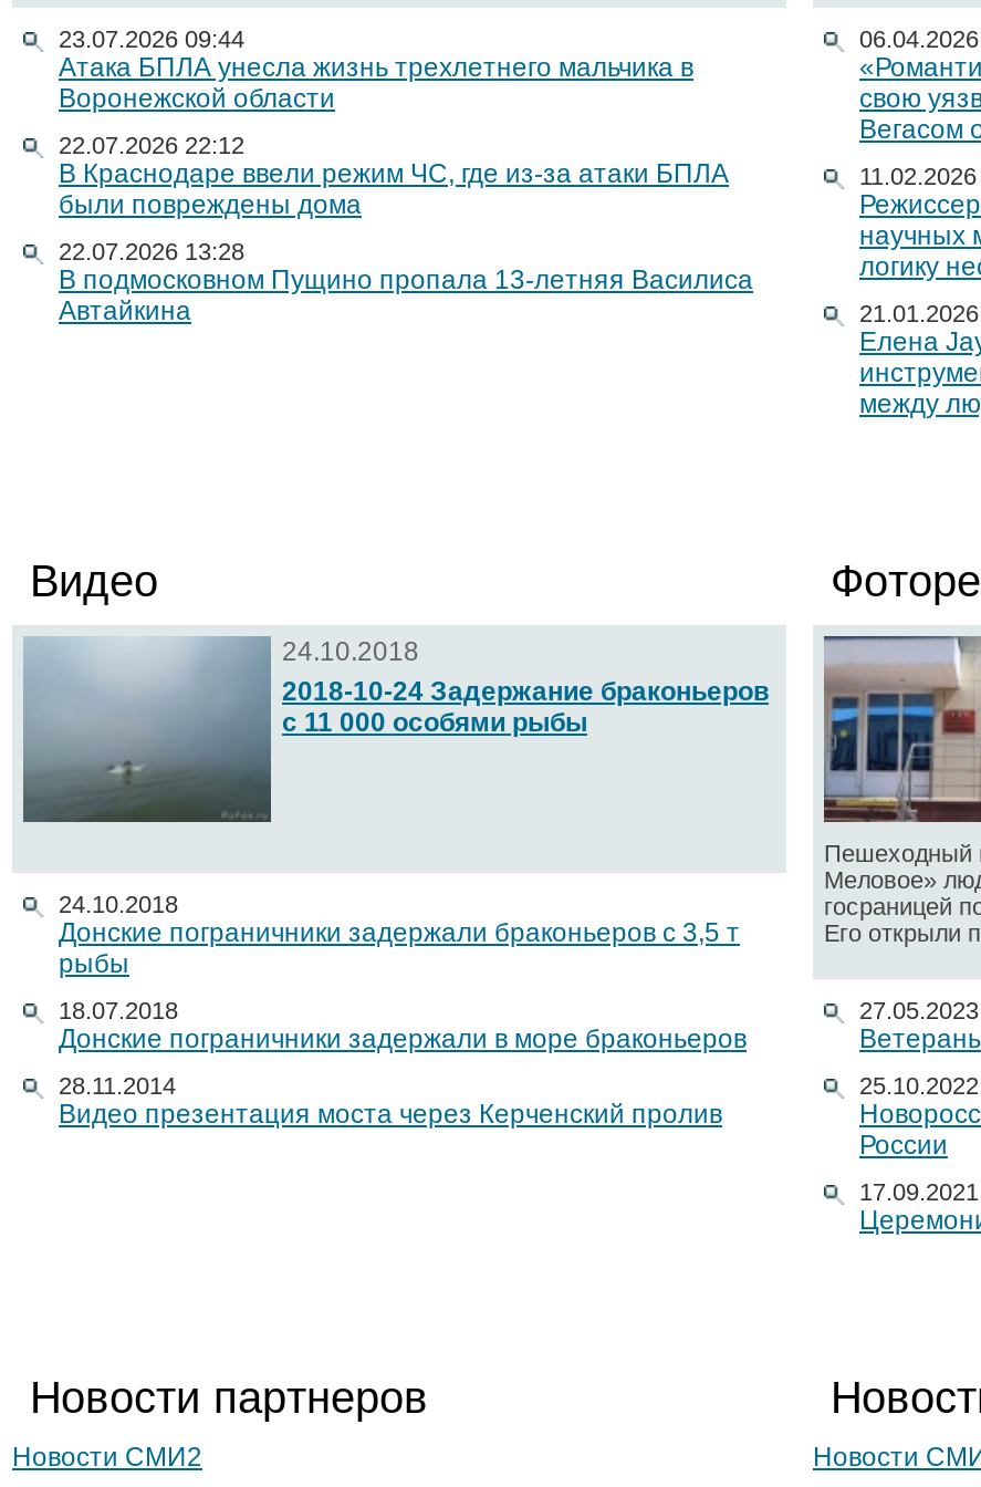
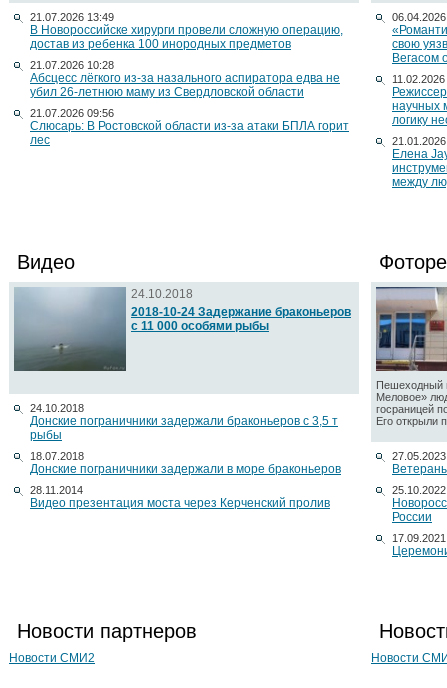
[59,25,693,114] 23.07.2026 09:44 | Атака БПЛА унесла жизнь трехлетнего мальчика в | Воронежской области -> [30,11,343,51] 21.07.2026 13:49 | В Новороссийске хирурги провели сложную операцию, | достав из ребенка 100 инородных предметов
[59,132,729,220] 22.07.2026 22:12 | В Краснодаре ввели режим ЧС, где из-за атаки БПЛА | были повреждены дома -> [30,59,340,99] 21.07.2026 10:28 | Абсцесс лёгкого из-за назального аспиратора едва не | убил 26-летнюю маму из Свердловской области
[59,238,753,326] 22.07.2026 13:28 | В подмосковном Пущино пропала 13-летняя Василиса | Автайкина -> [30,107,349,147] 21.07.2026 09:56 | Слюсарь: В Ростовской области из-за атаки БПЛА горит | лес

